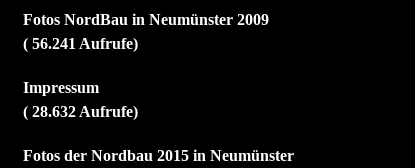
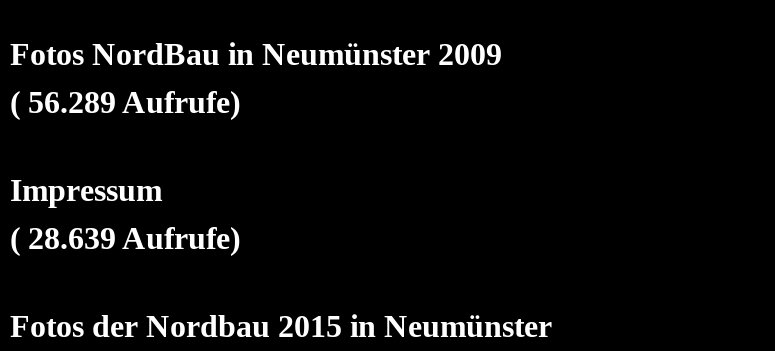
[23,35,138,52] ( 56.241 Aufrufe) -> [10,85,240,119] ( 56.289 Aufrufe)
[23,103,138,120] ( 28.632 Aufrufe) -> [10,221,240,255] ( 28.639 Aufrufe)

